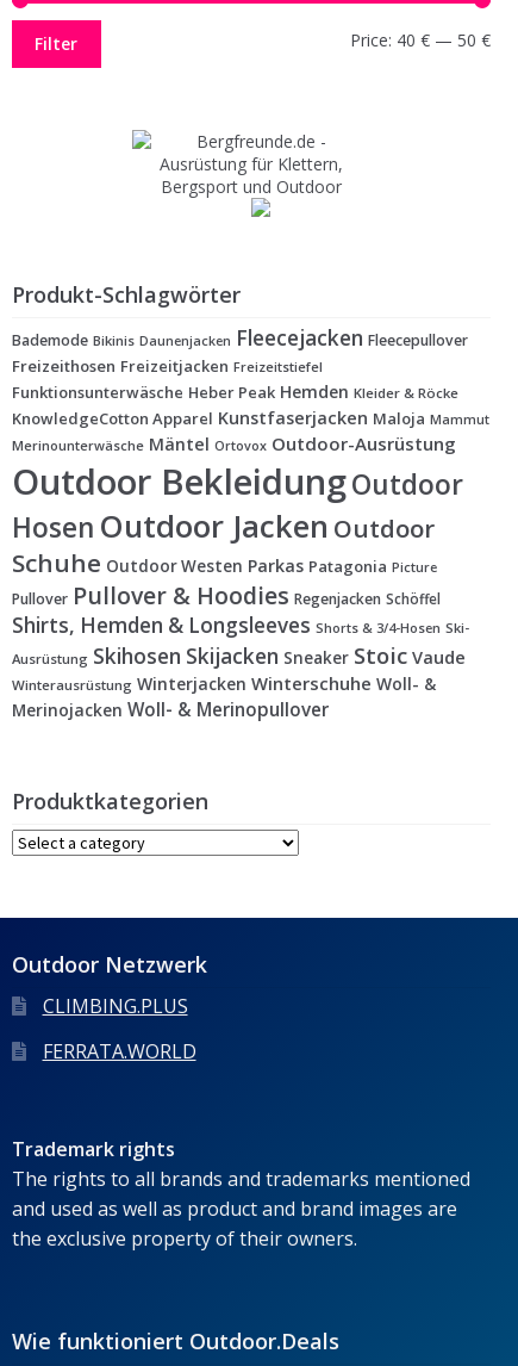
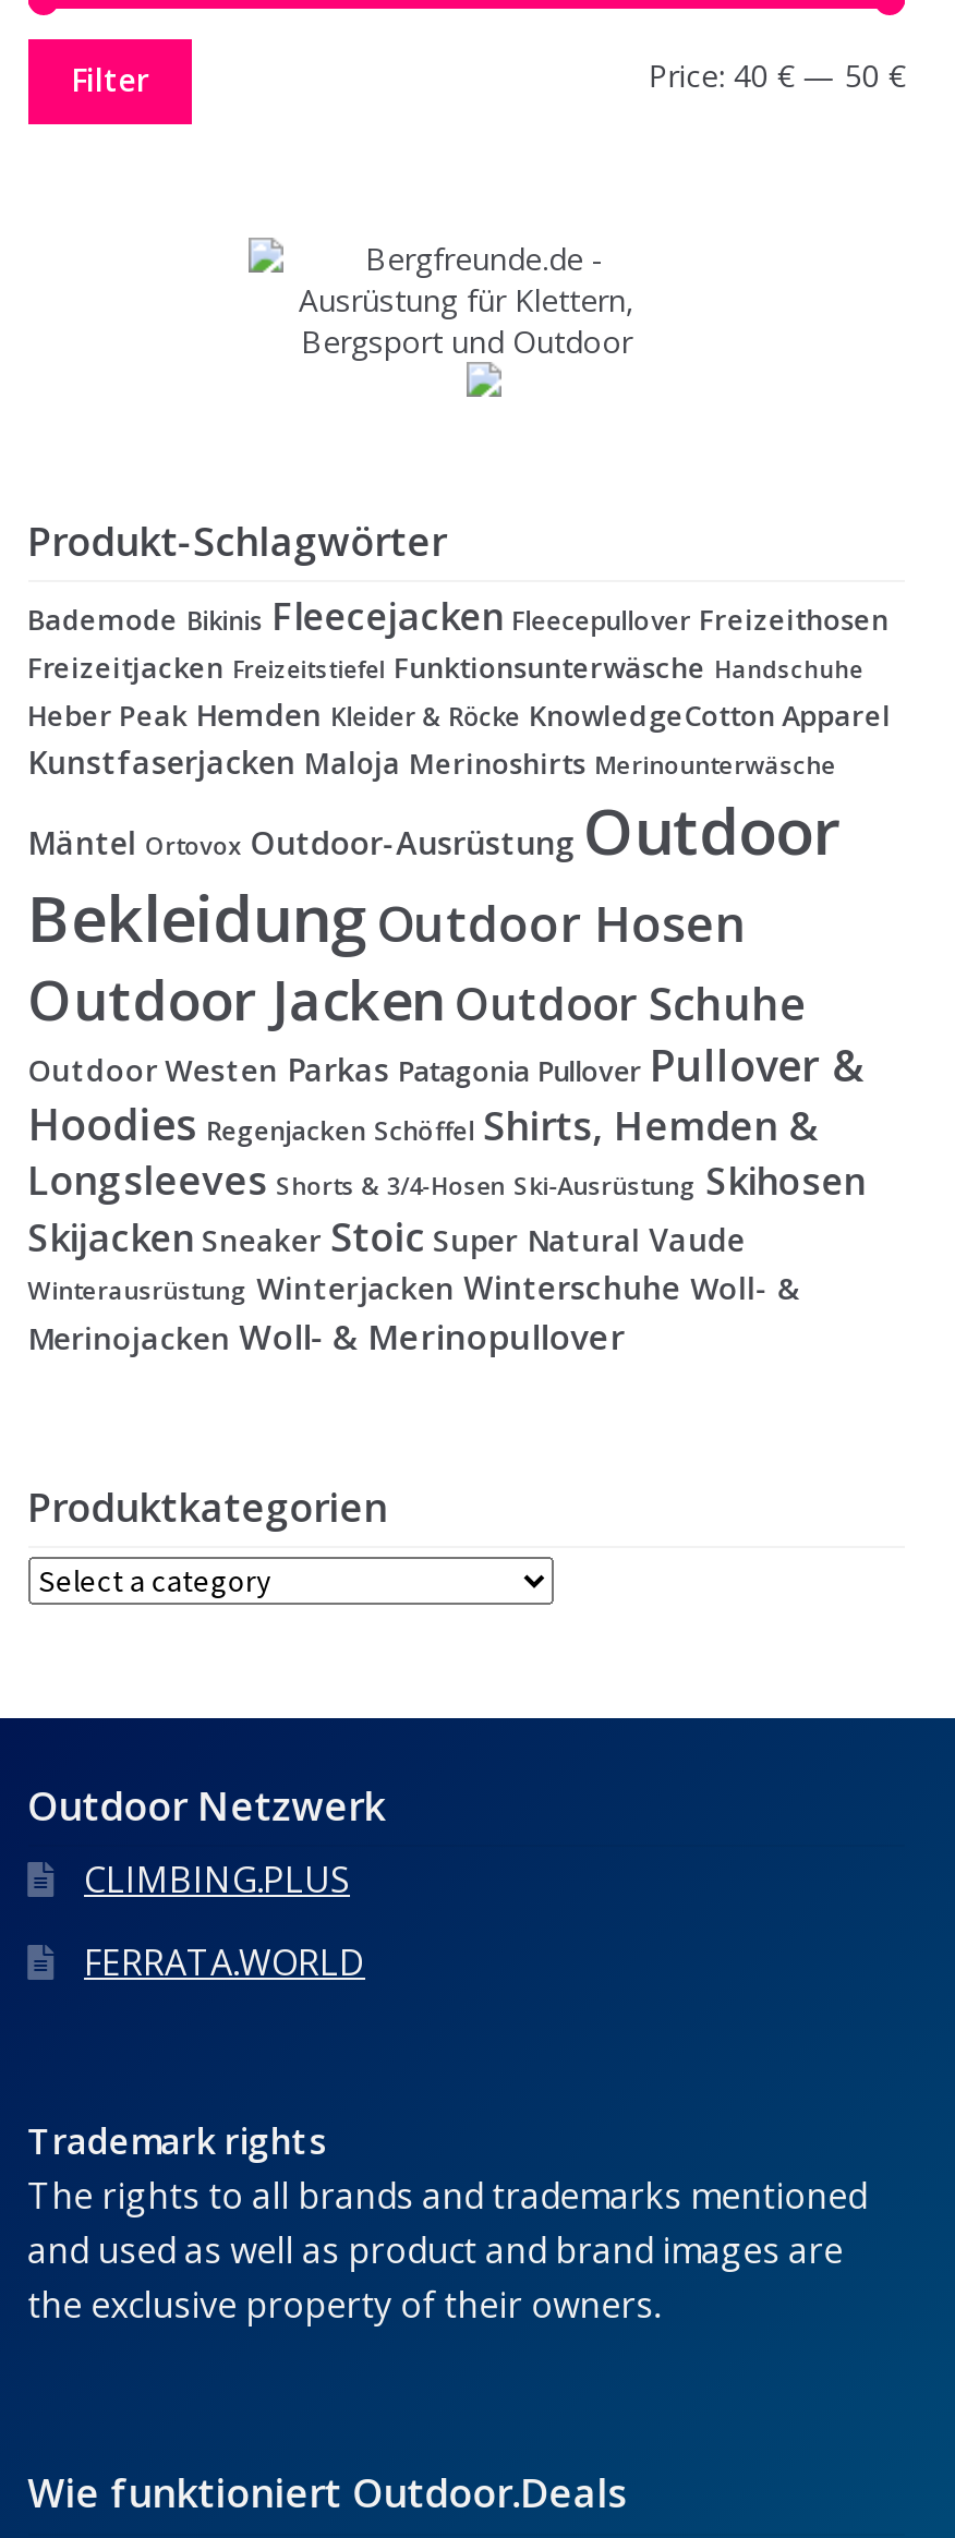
[11,323,489,669] Bademode Bikinis Daunenjacken Fleecejacken Fleecepullover | Freizeithosen Freizeitjacken Freizeitstiefel | Funktionsunterwäsche Heber Peak Hemden Kleider & Röcke | KnowledgeCotton Apparel Kunstfaserjacken Maloja Mammut | Merinounterwäsche Mäntel Ortovox Outdoor-Ausrüstung | Outdoor Bekleidung Outdoor | Hosen Outdoor Jacken Outdoor | Schuhe Outdoor Westen Parkas Patagonia Picture | Pullover Pullover & Hoodies Regenjacken Schöffel | Shirts, Hemden & Longsleeves Shorts & 3/4-Hosen Ski- | Ausrüstung Skihosen Skijacken Sneaker Stoic Vaude -> [27,590,891,1262] Bademode Bikinis Fleecejacken Fleecepullover Freizeithosen | Freizeitjacken Freizeitstiefel Funktionsunterwäsche Handschuhe | Heber Peak Hemden Kleider & Röcke KnowledgeCotton Apparel | Kunstfaserjacken Maloja Merinoshirts Merinounterwäsche | Mäntel Ortovox Outdoor-Ausrüstung Outdoor | Bekleidung Outdoor Hosen | Outdoor Jacken Outdoor Schuhe | Outdoor Westen Parkas Patagonia Pullover Pullover & | Hoodies Regenjacken Schöffel Shirts, Hemden & | Longsleeves Shorts & 3/4-Hosen Ski-Ausrüstung Skihosen | Skijacken Sneaker Stoic Super Natural Vaude

